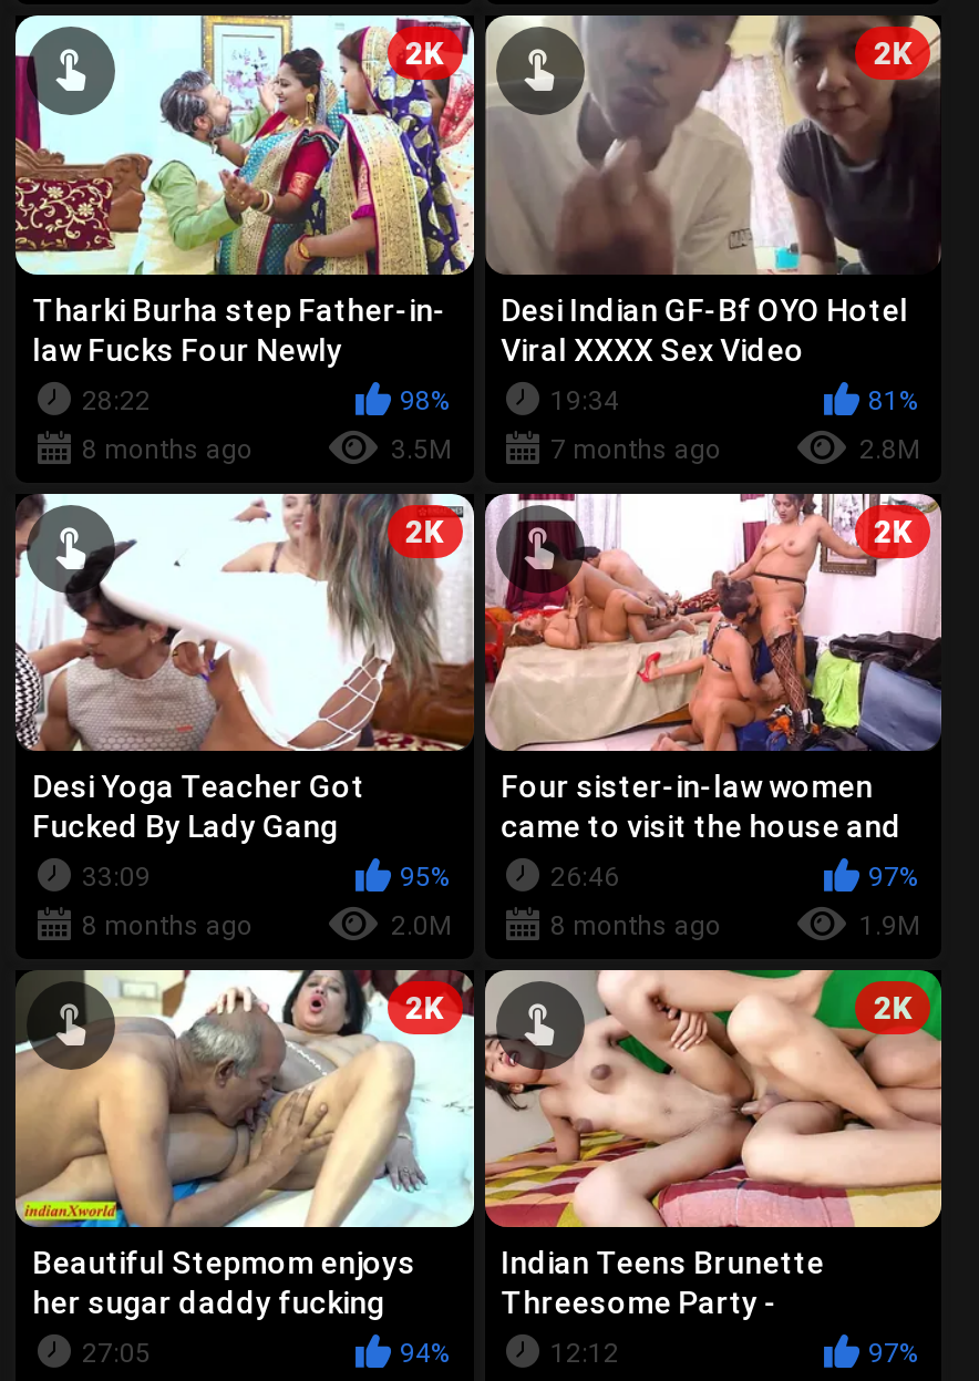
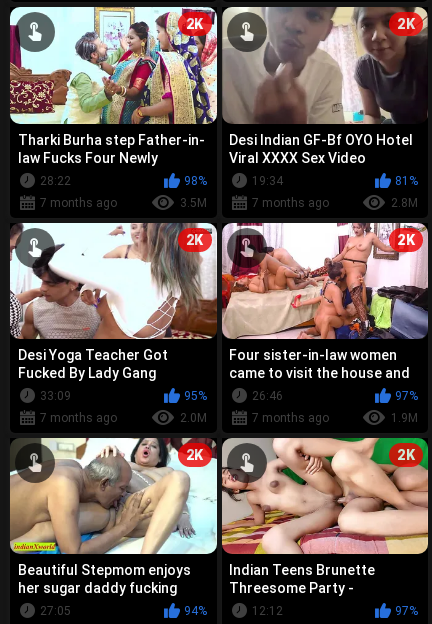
[82,433,253,464] 8 months ago -> [40,195,117,209] 7 months ago
[82,910,253,941] 8 months ago -> [40,411,117,425] 7 months ago
[550,910,721,941] 8 months ago -> [251,411,328,425] 7 months ago

